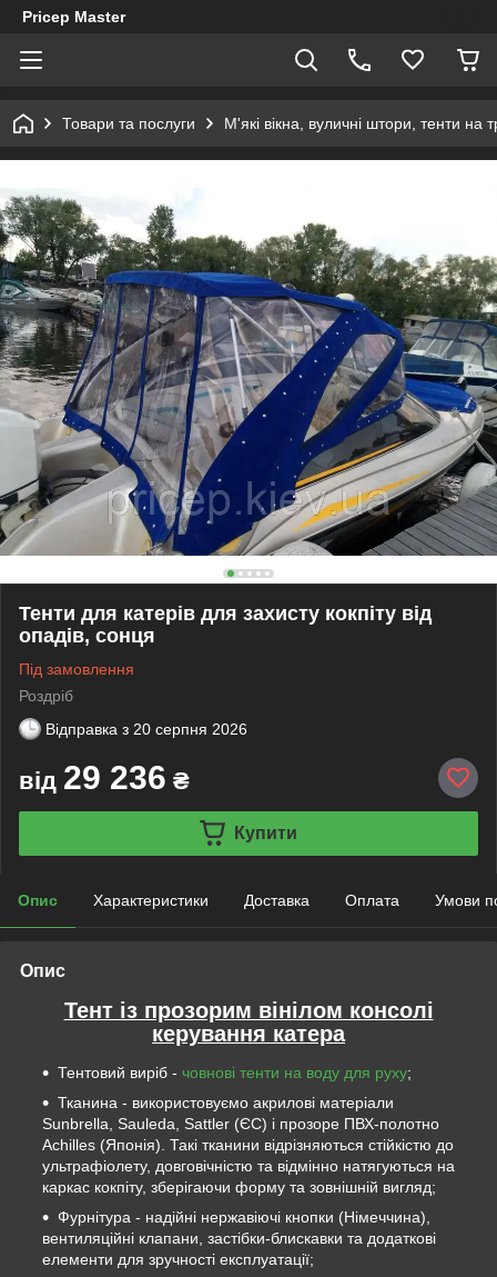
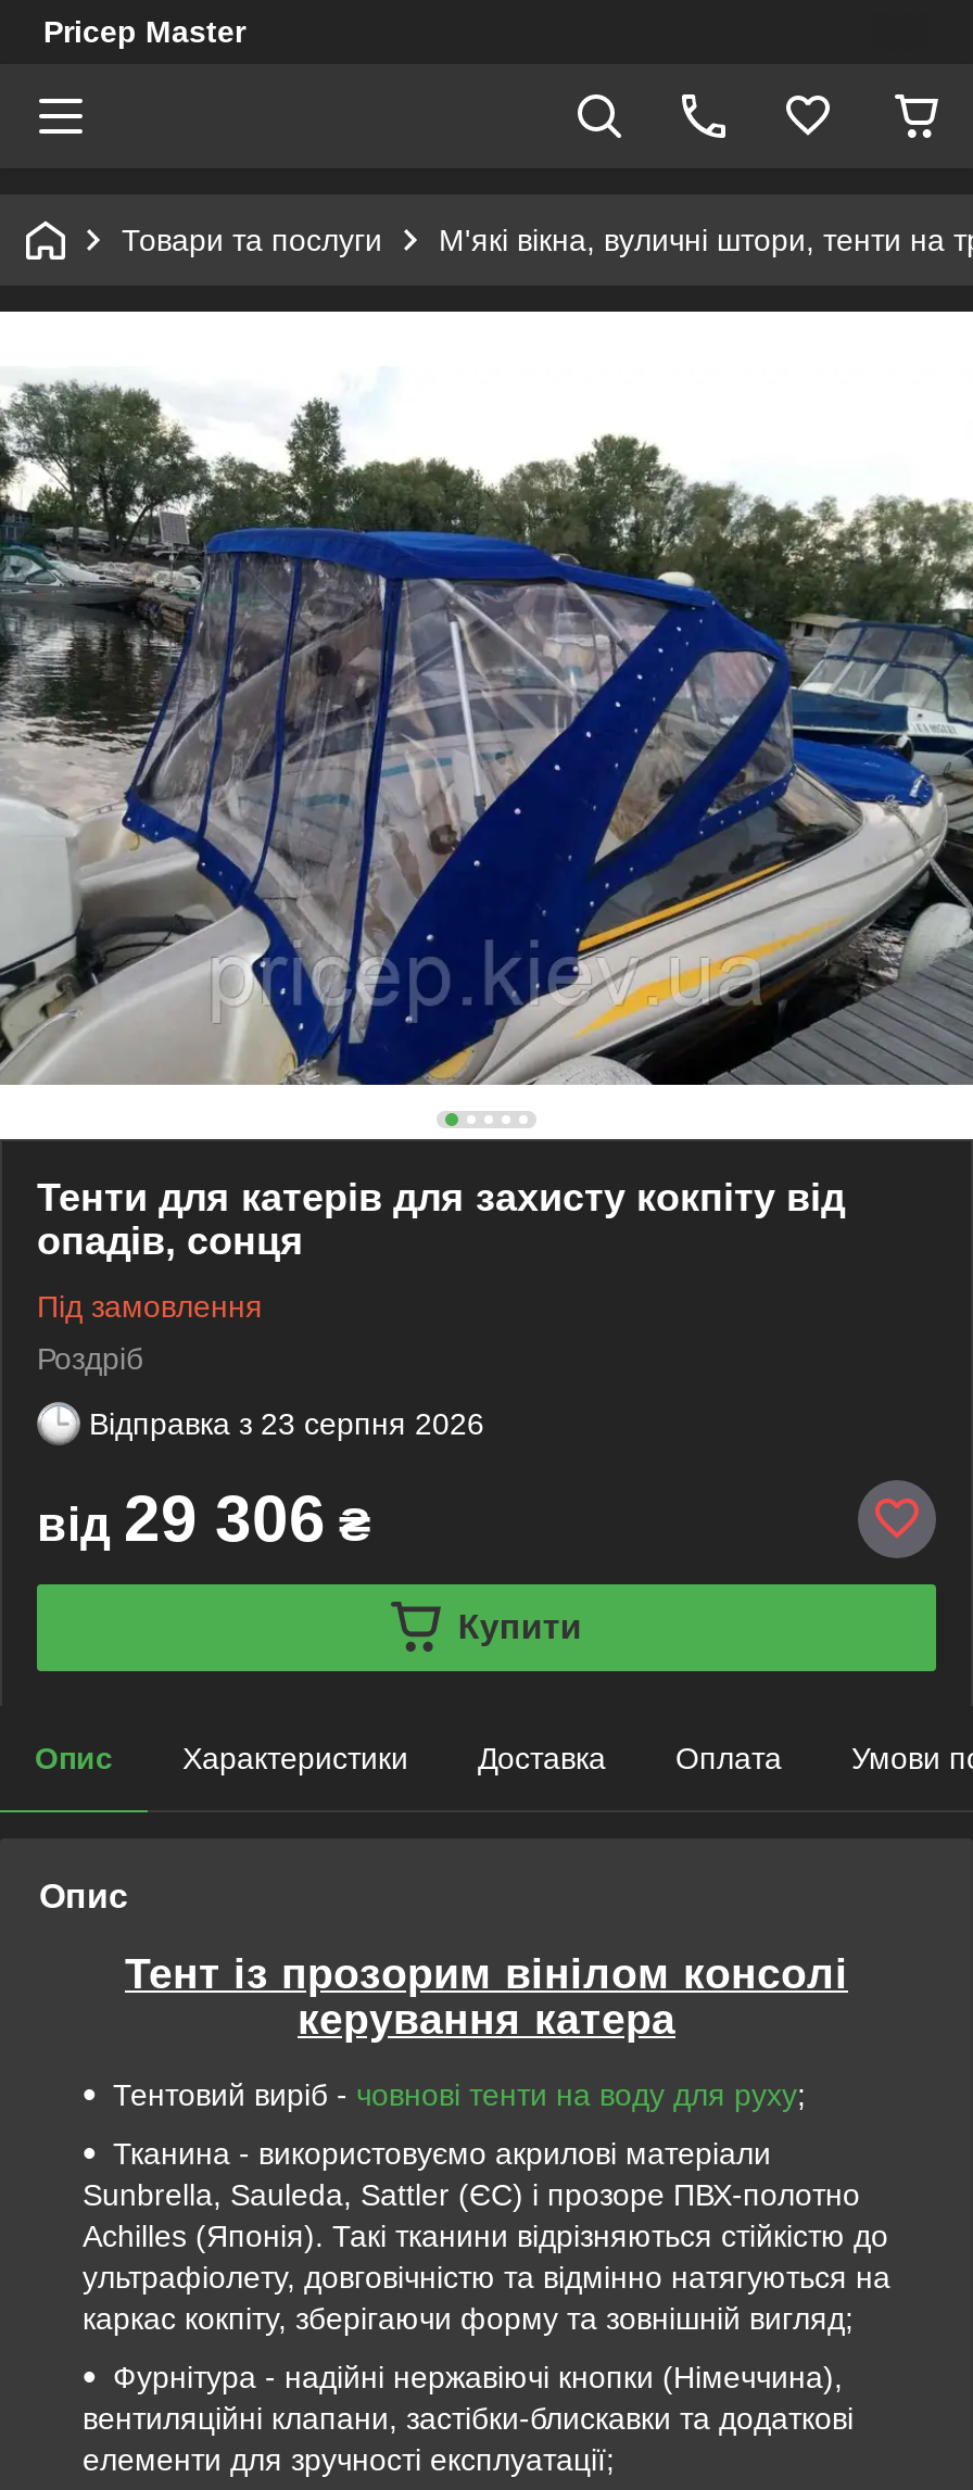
[45,720,247,738] Відправка з 20 серпня 2026 -> [89,1406,484,1441] Відправка з 23 серпня 2026
[19,759,190,796] від 29 236 ₴ -> [37,1482,371,1554] від 29 306 ₴

